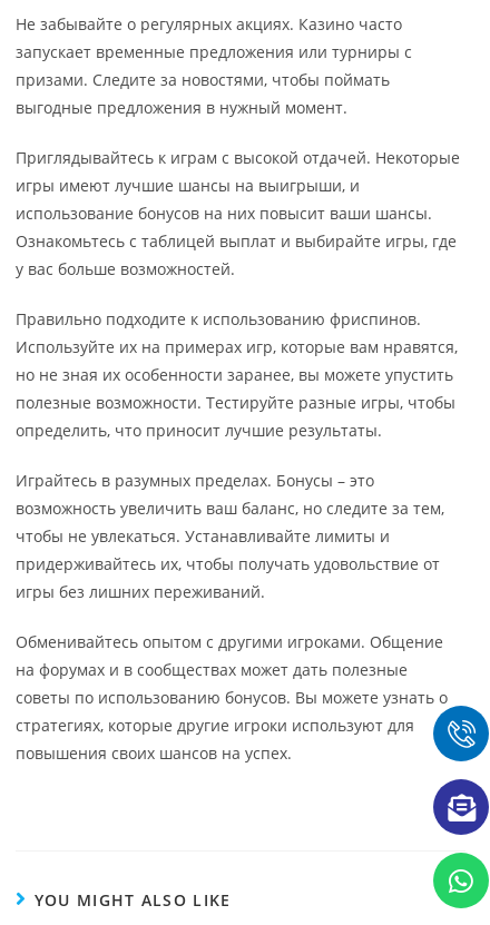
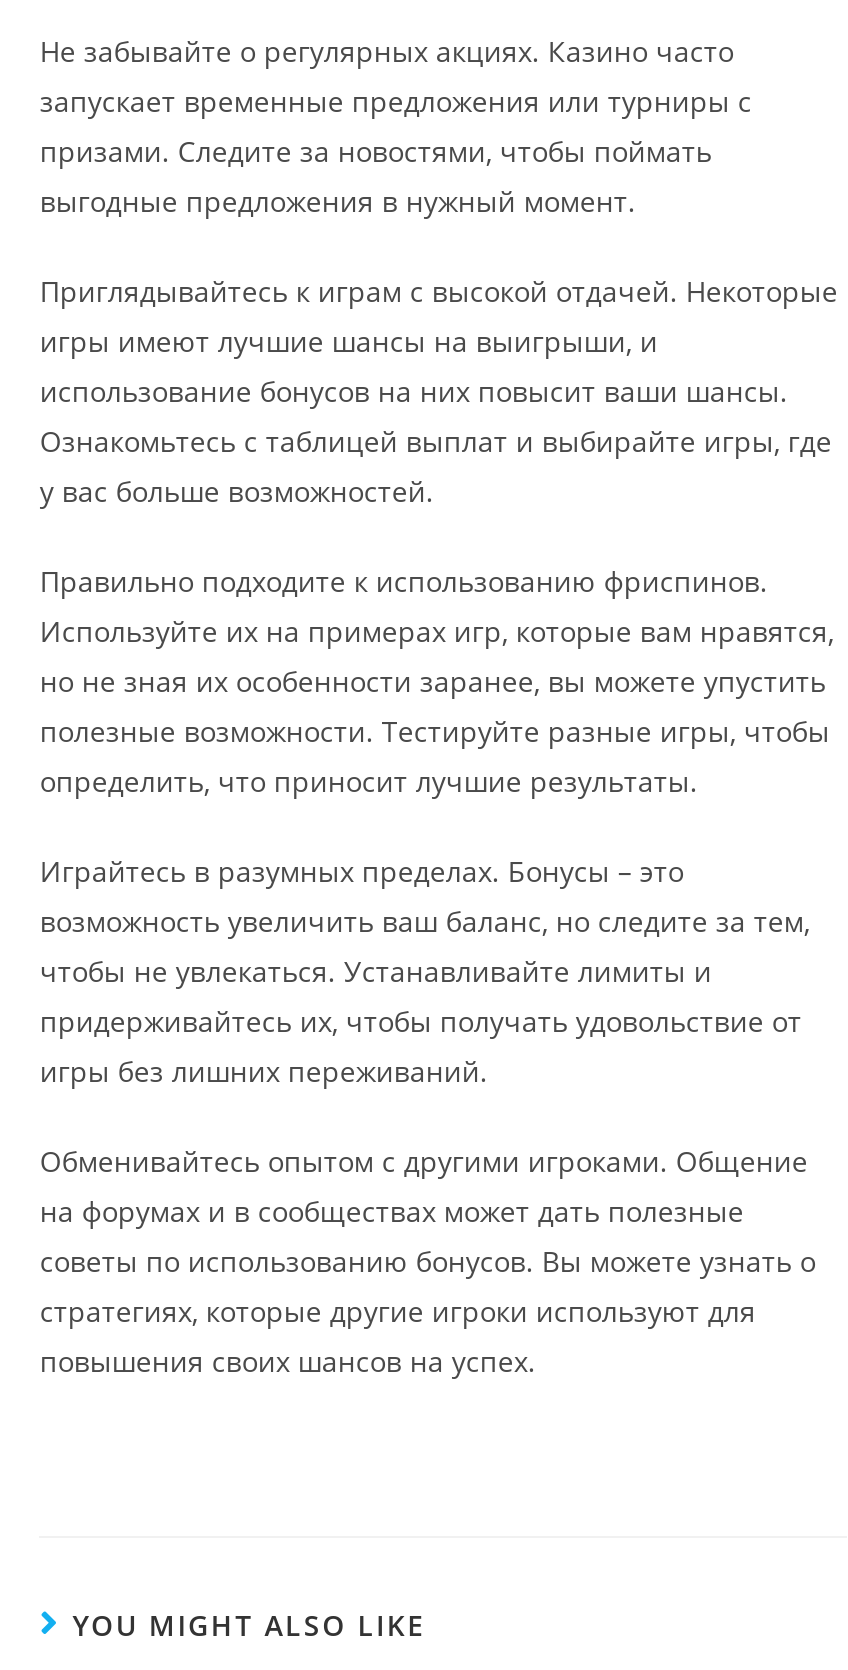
[432,705,487,762] [image] -> none
[432,778,487,836] [image] -> none
[432,852,487,909] [image] -> none

